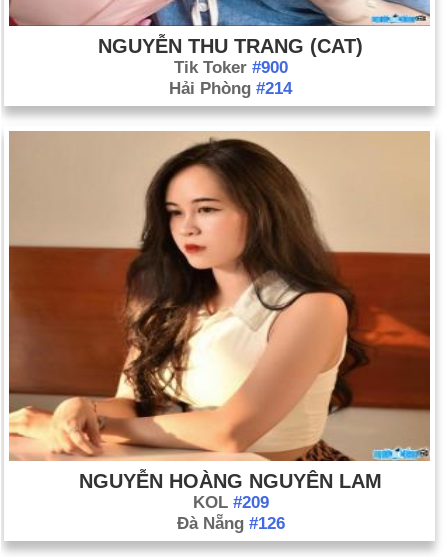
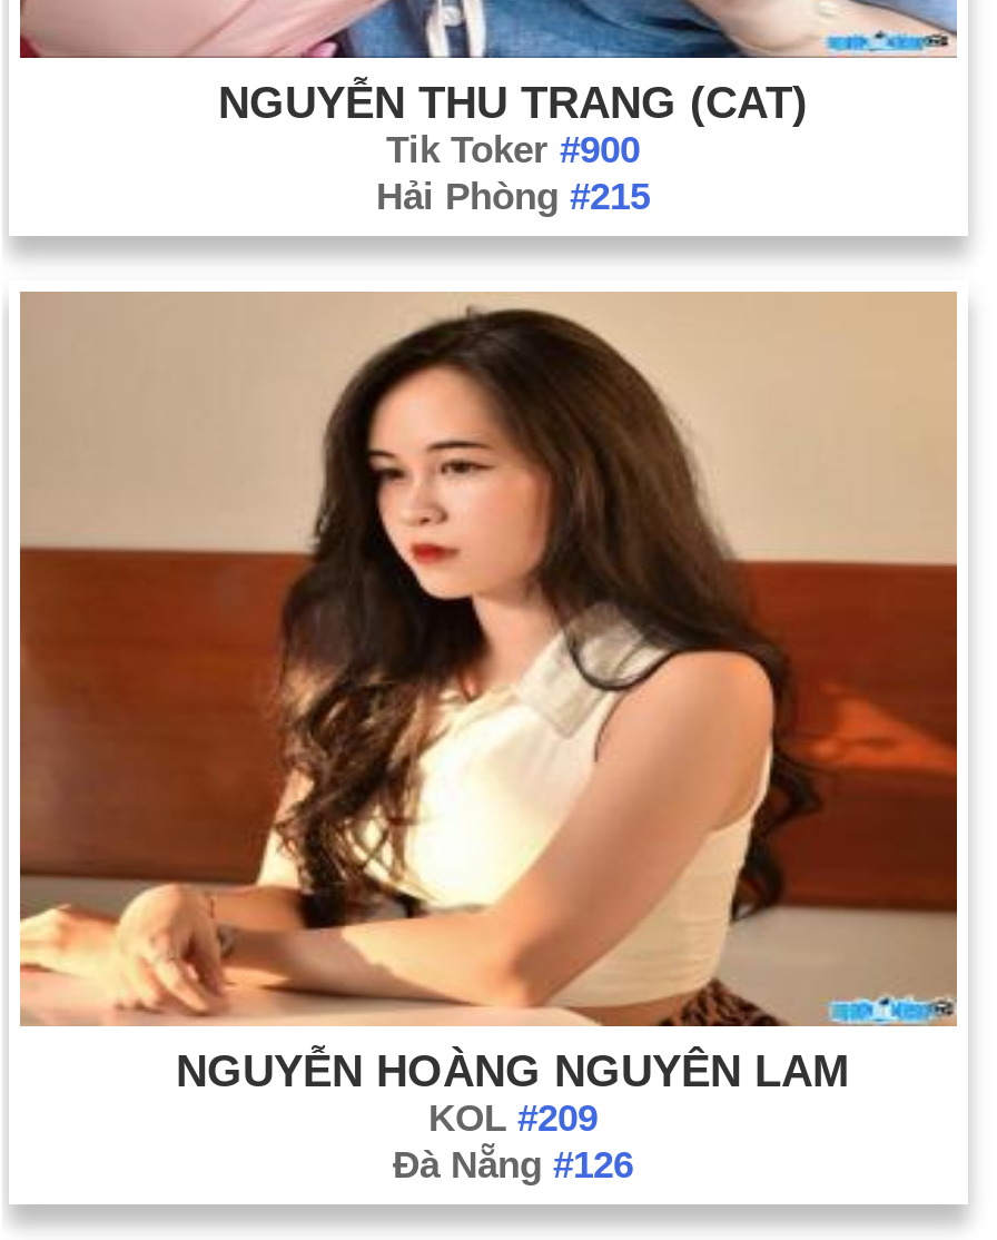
[169,79,292,98] Hải Phòng #214 -> [376,176,650,218] Hải Phòng #215

